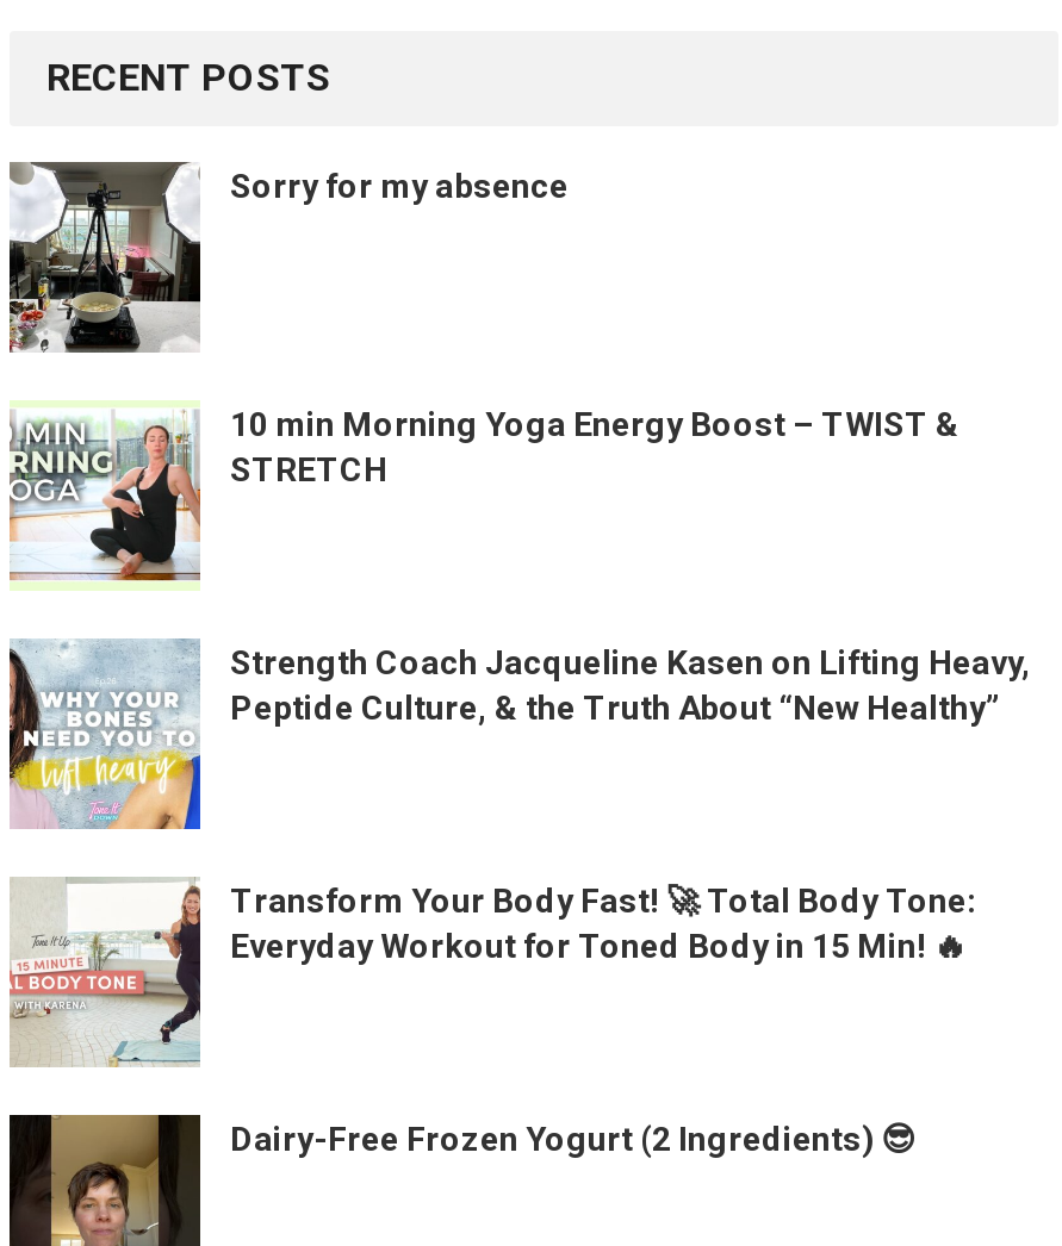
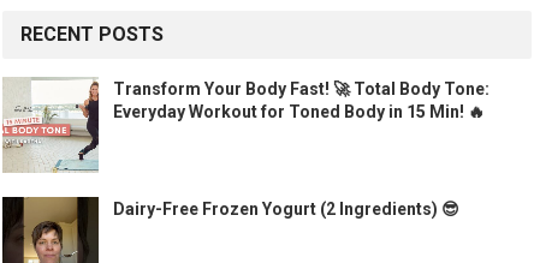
[7,162,569,355] [image] | Sorry for my absence -> none
[7,400,959,591] [image] | 10 min Morning Yoga Energy Boost – TWIST & | STRETCH -> none
[7,636,1031,831] [image] | Strength Coach Jacqueline Kasen on Lifting Heavy, | Peptide Culture, & the Truth About “New Healthy” -> none

